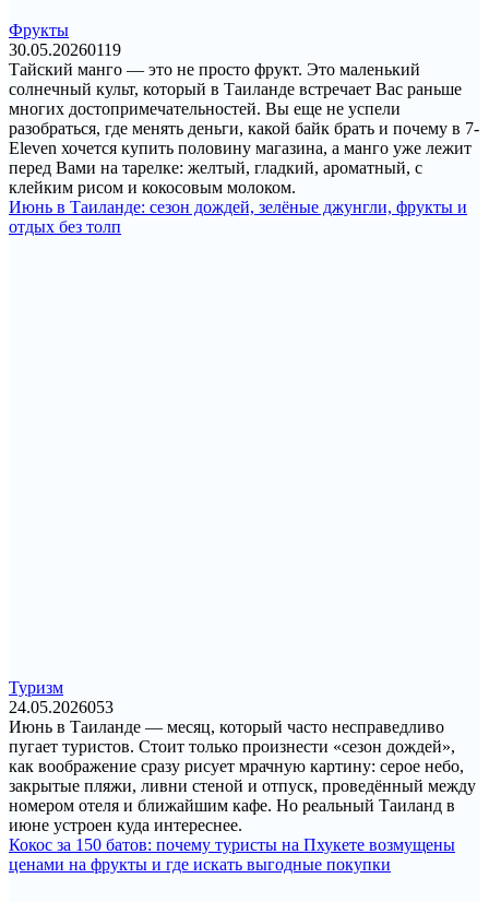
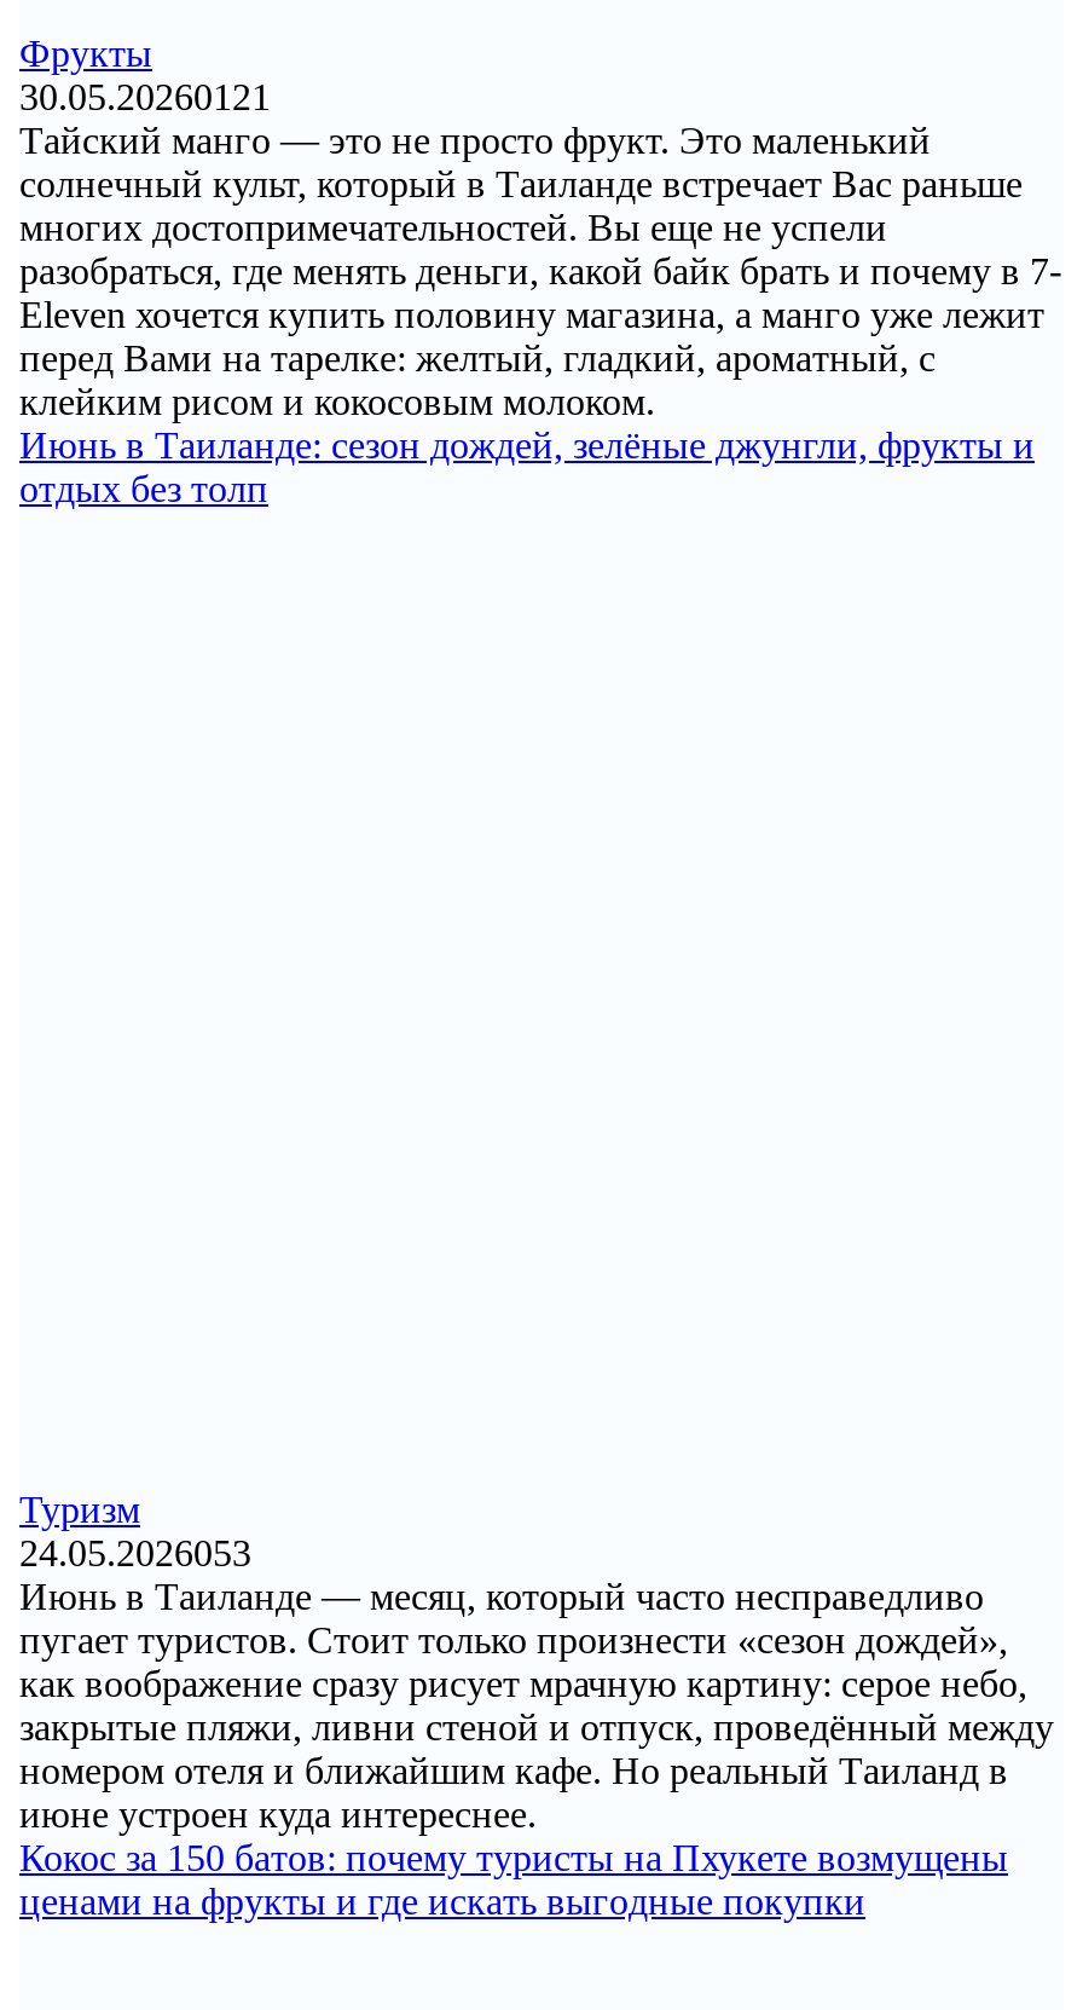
[9,40,121,59] 30.05.20260119 -> [19,76,271,117] 30.05.20260121

